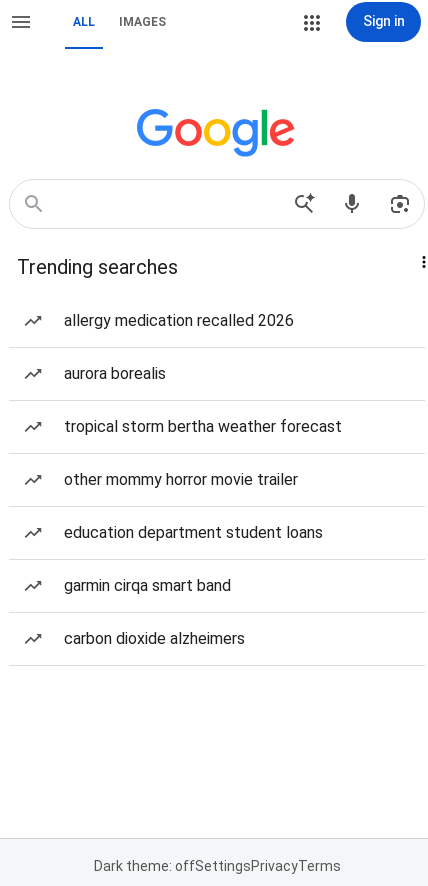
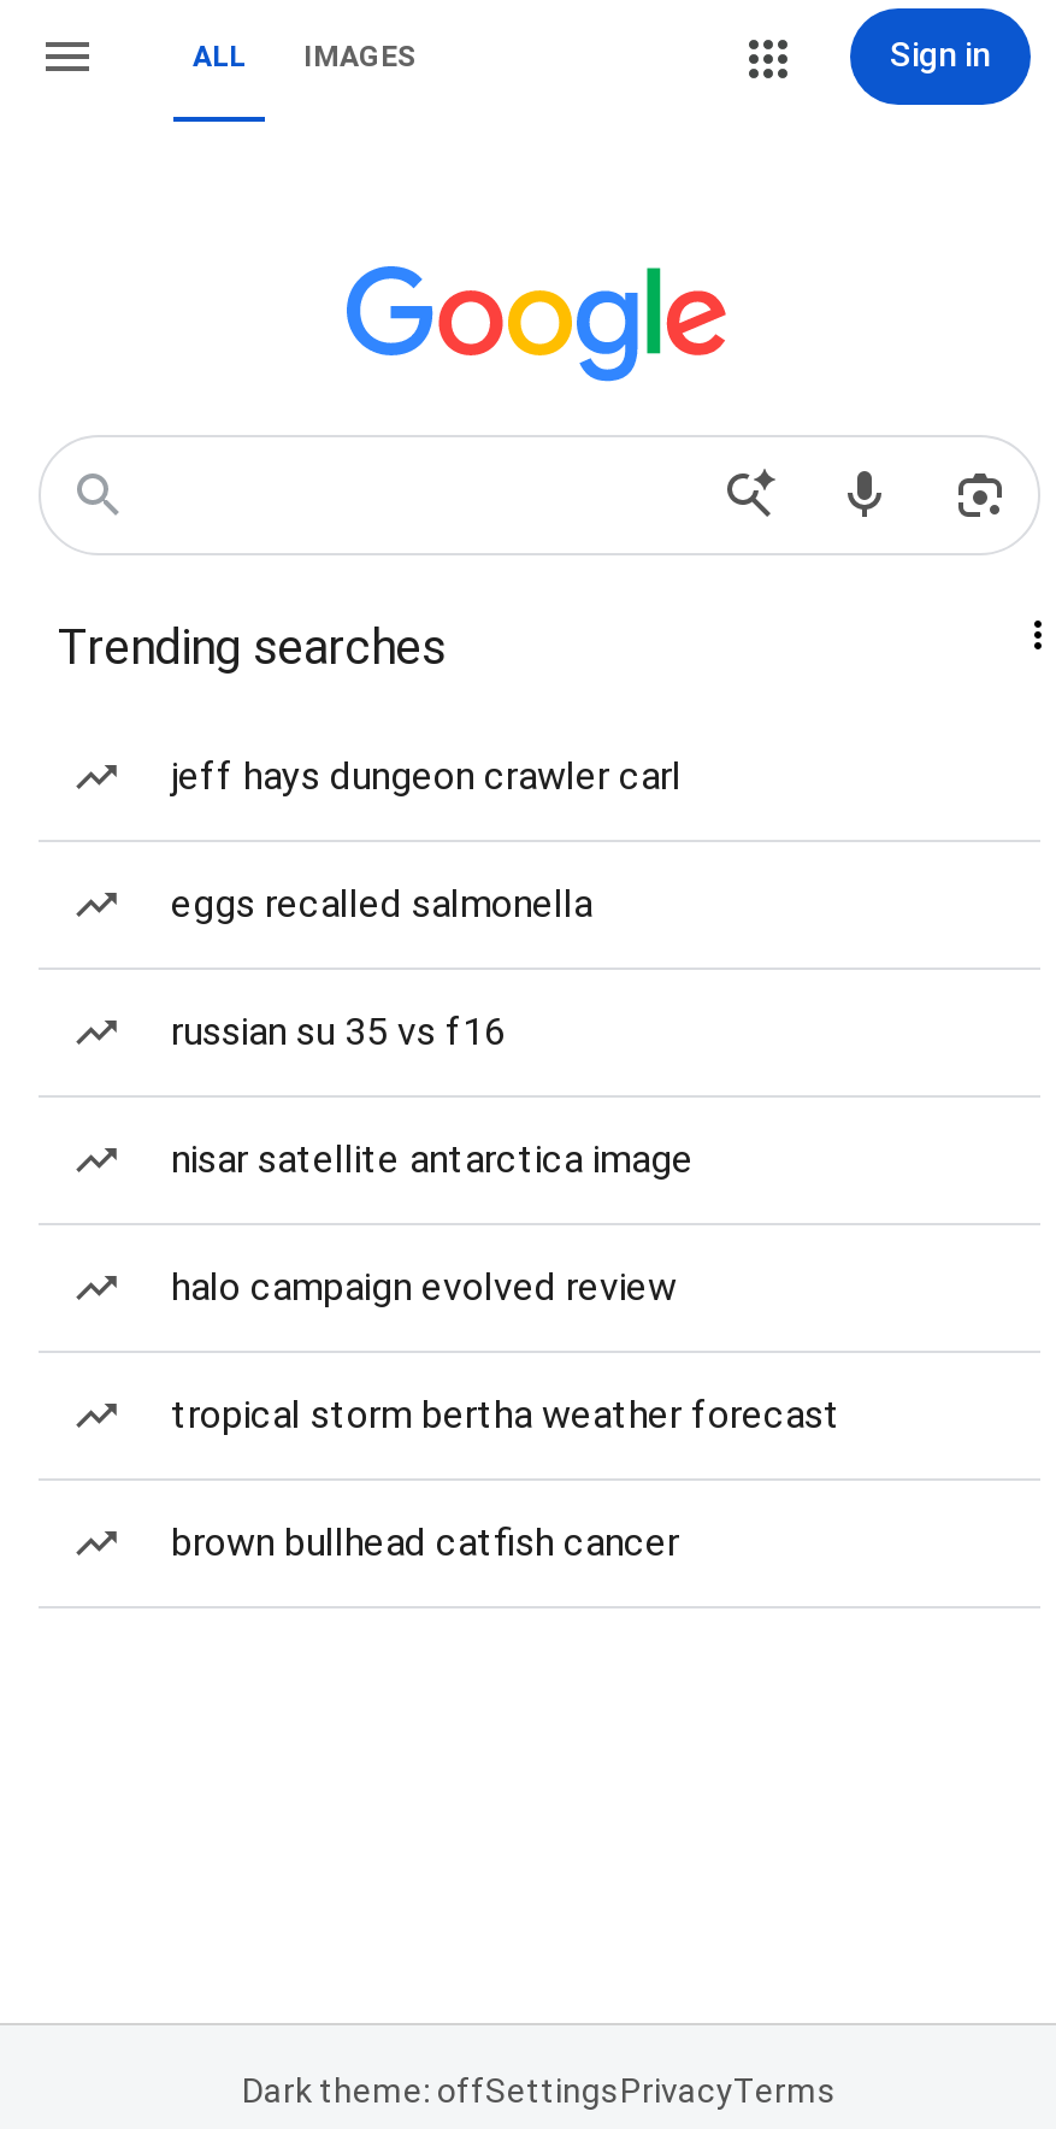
[64,311,294,383] allergy medication recalled 2026 | aurora borealis -> [171,753,694,1310] jeff hays dungeon crawler carl | eggs recalled salmonella | russian su 35 vs f16 | nisar satellite antarctica image | halo campaign evolved review
moved [64,417,342,436] -> [171,1392,840,1437]: tropical storm bertha weather forecast
[64,470,323,648] other mommy horror movie trailer | education department student loans | garmin cirqa smart band | carbon dioxide alzheimers -> [171,1519,679,1565] brown bullhead catfish cancer

